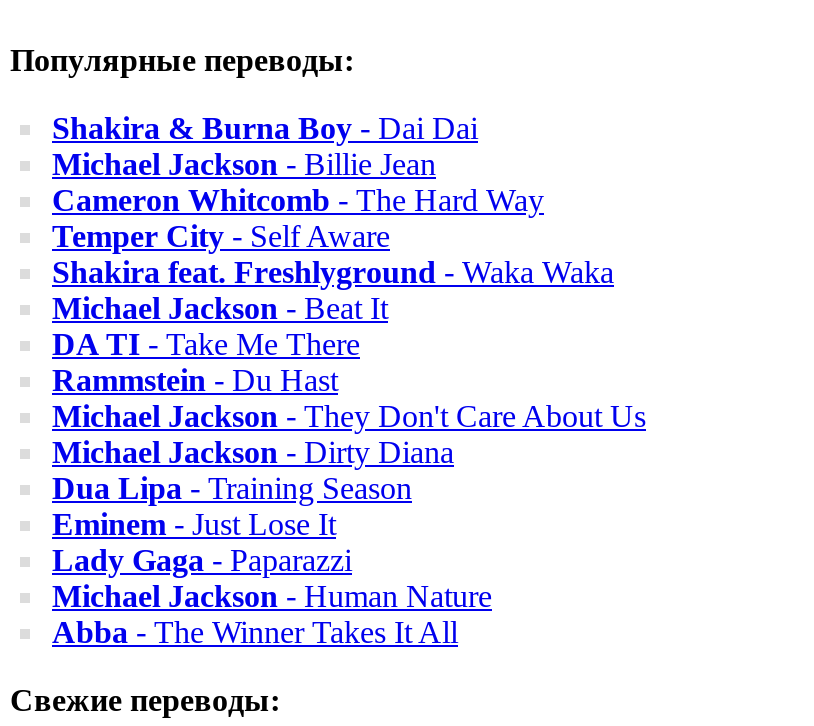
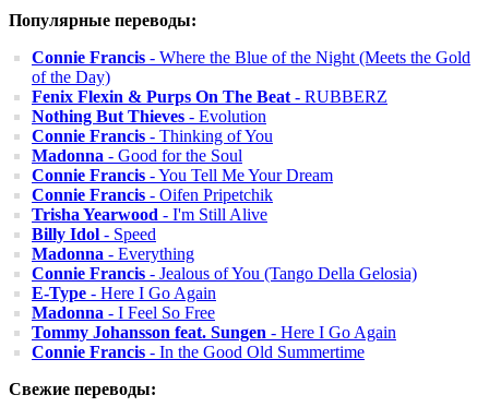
[52,111,646,649] Shakira & Burna Boy - Dai Dai | Michael Jackson - Billie Jean | Cameron Whitcomb - The Hard Way | Temper City - Self Aware | Shakira feat. Freshlyground - Waka Waka | Michael Jackson - Beat It | DA TI - Take Me There | Rammstein - Du Hast | Michael Jackson - They Don't Care About Us | Michael Jackson - Dirty Diana | Dua Lipa - Training Season | Eminem - Just Lose It | Lady Gaga - Paparazzi | Michael Jackson - Human Nature | Abba - The Winner Takes It All -> [32,48,470,361] Connie Francis - Where the Blue of the Night (Meets the Gold | of the Day) | Fenix Flexin & Purps On The Beat - RUBBERZ | Nothing But Thieves - Evolution | Connie Francis - Thinking of You | Madonna - Good for the Soul | Connie Francis - You Tell Me Your Dream | Connie Francis - Oifen Pripetchik | Trisha Yearwood - I'm Still Alive | Billy Idol - Speed | Madonna - Everything | Connie Francis - Jealous of You (Tango Della Gelosia) | E-Type - Here I Go Again | Madonna - I Feel So Free | Tommy Johansson feat. Sungen - Here I Go Again | Connie Francis - In the Good Old Summertime

